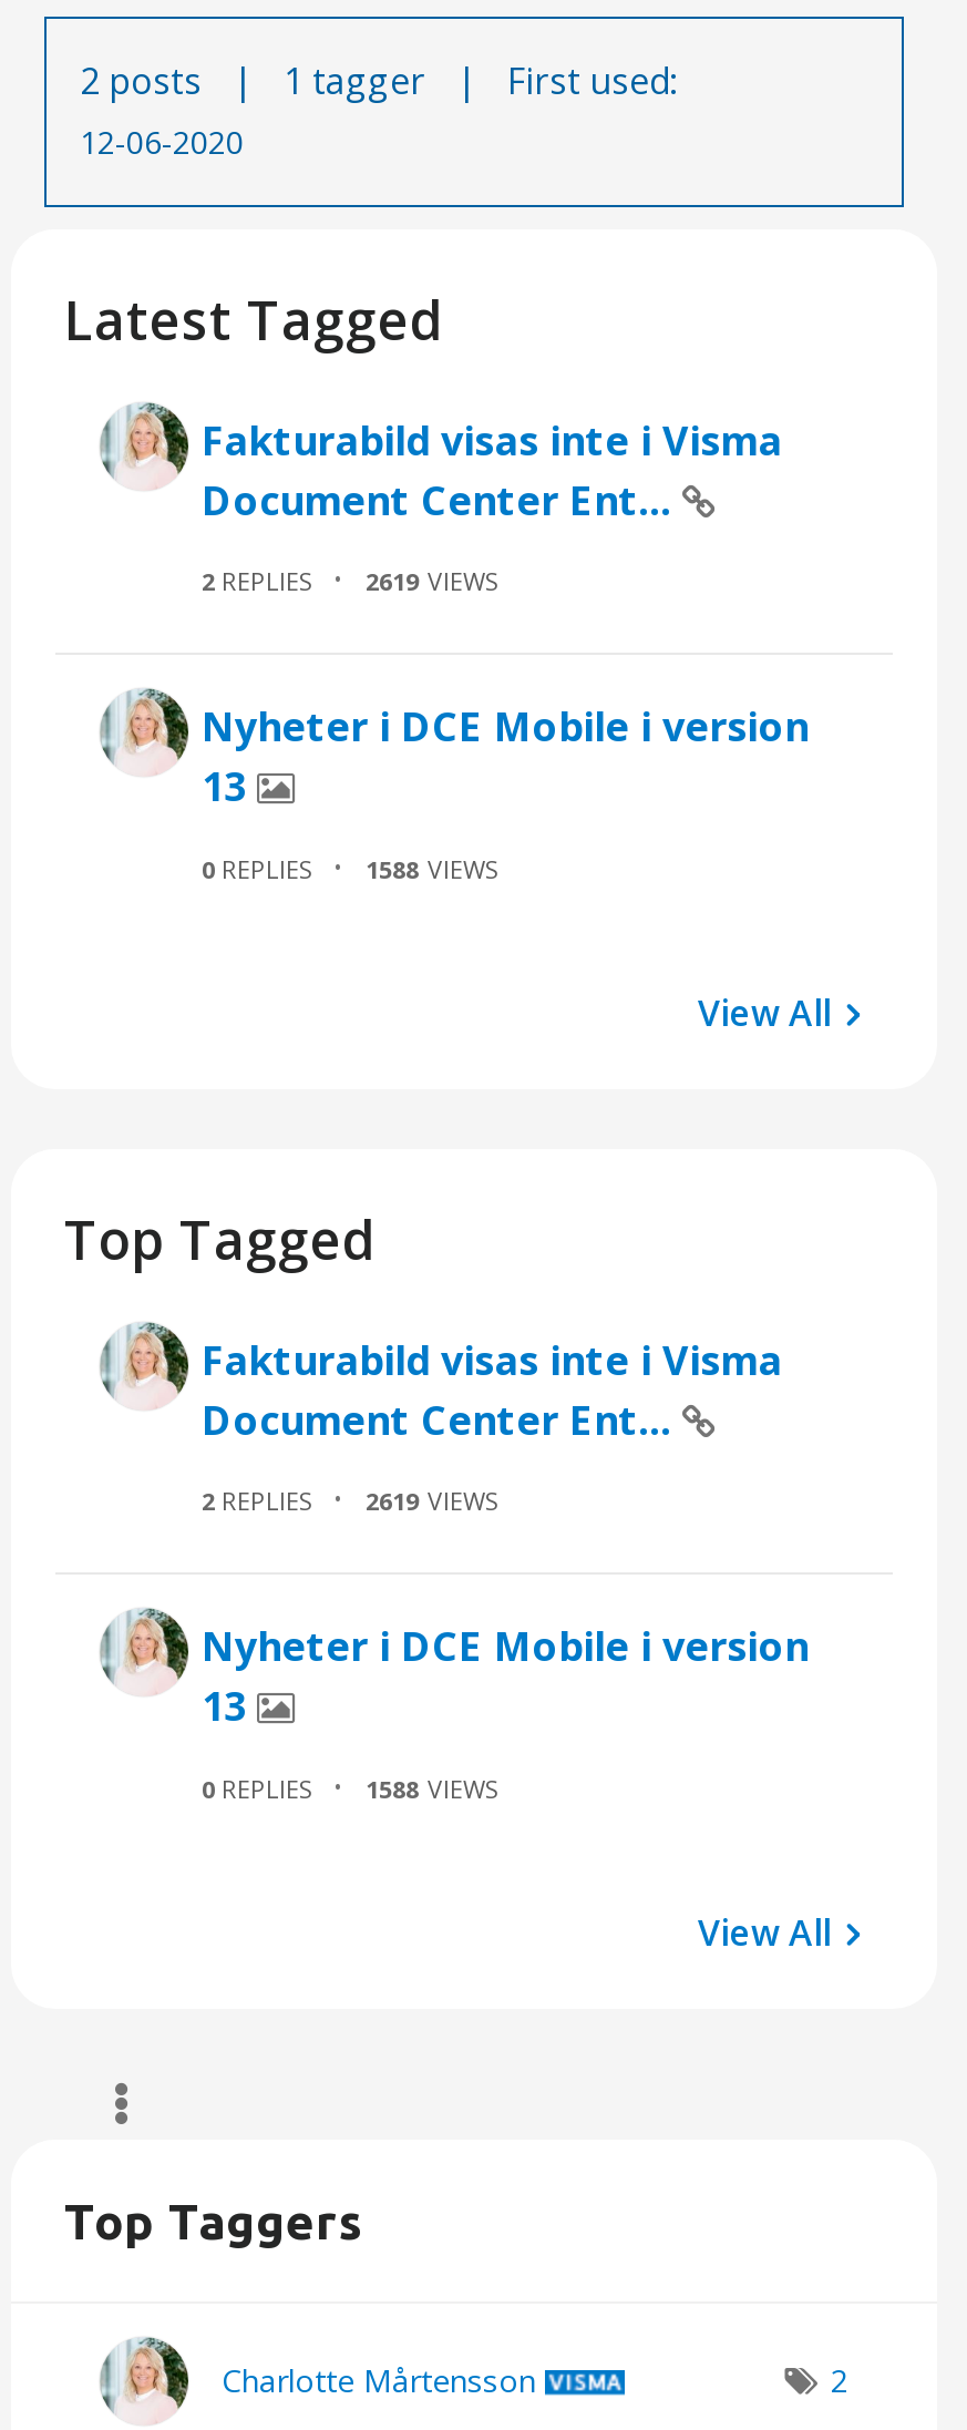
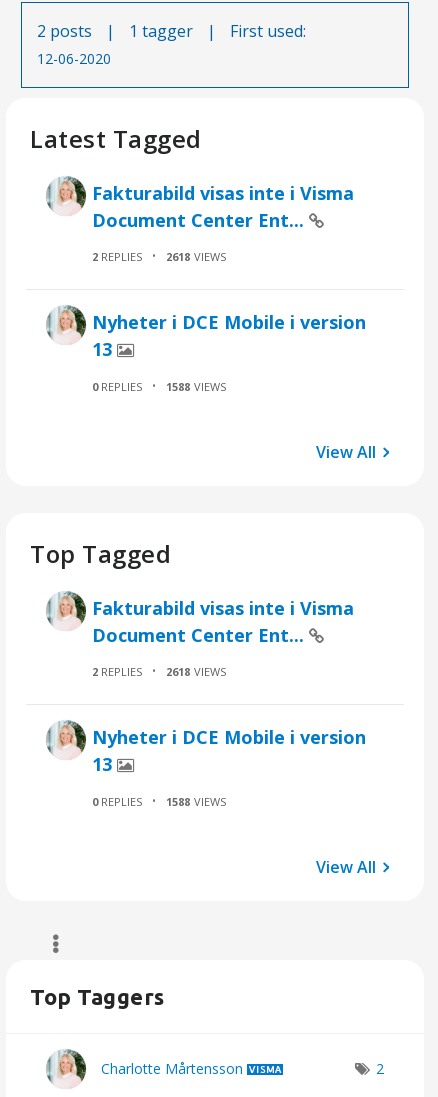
[202,564,498,597] 2 REPLIES 2619 VIEWS -> [92,249,226,264] 2 REPLIES 2618 VIEWS
[202,1484,498,1517] 2 REPLIES 2619 VIEWS -> [92,664,226,679] 2 REPLIES 2618 VIEWS

